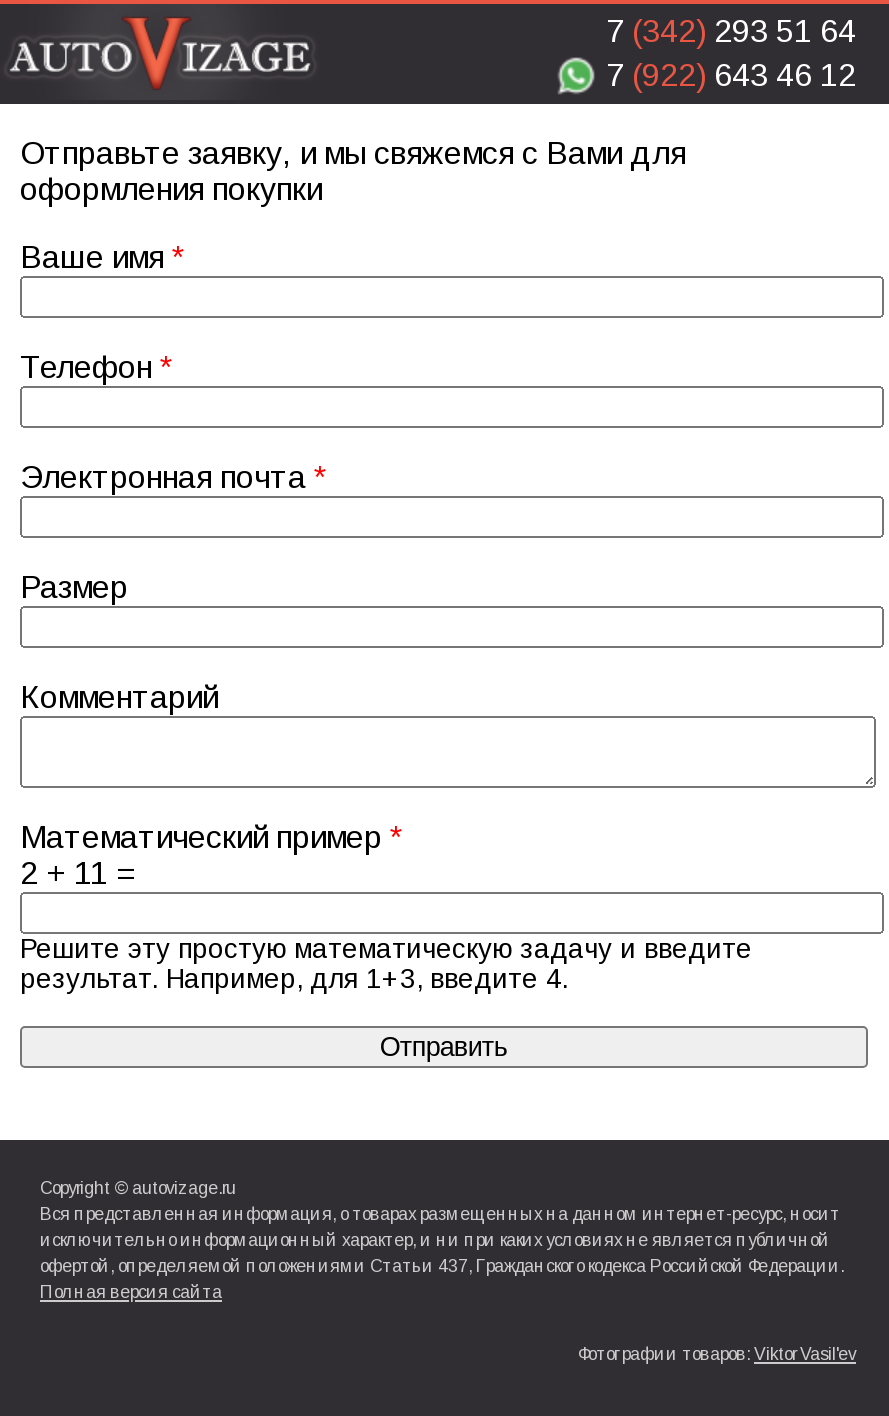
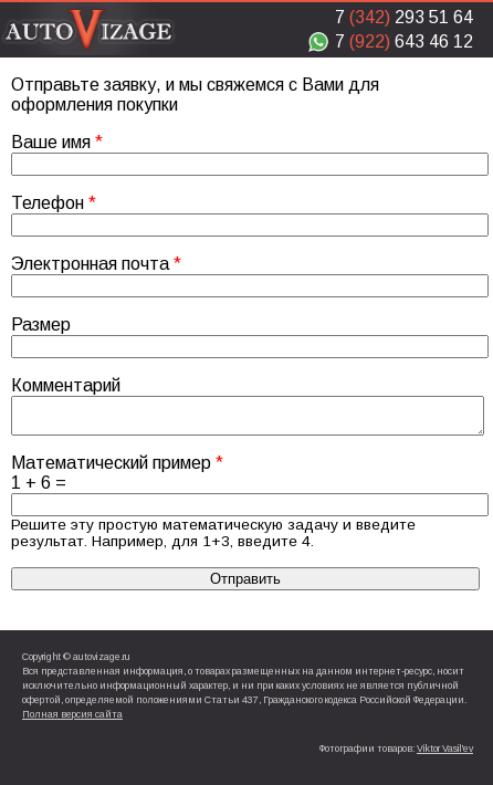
[20,856,136,890] 2 + 11 = -> [11,473,66,492] 1 + 6 =

